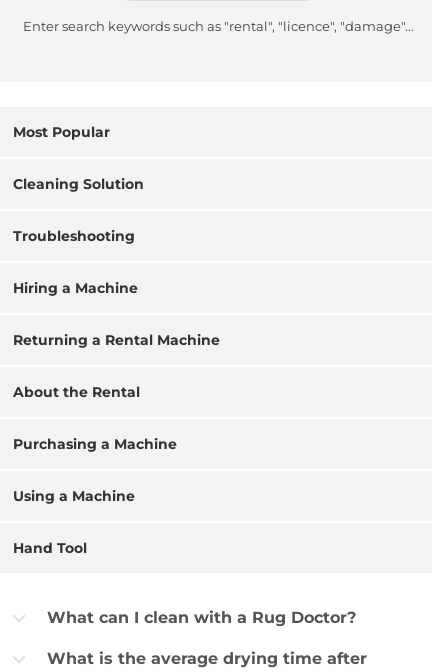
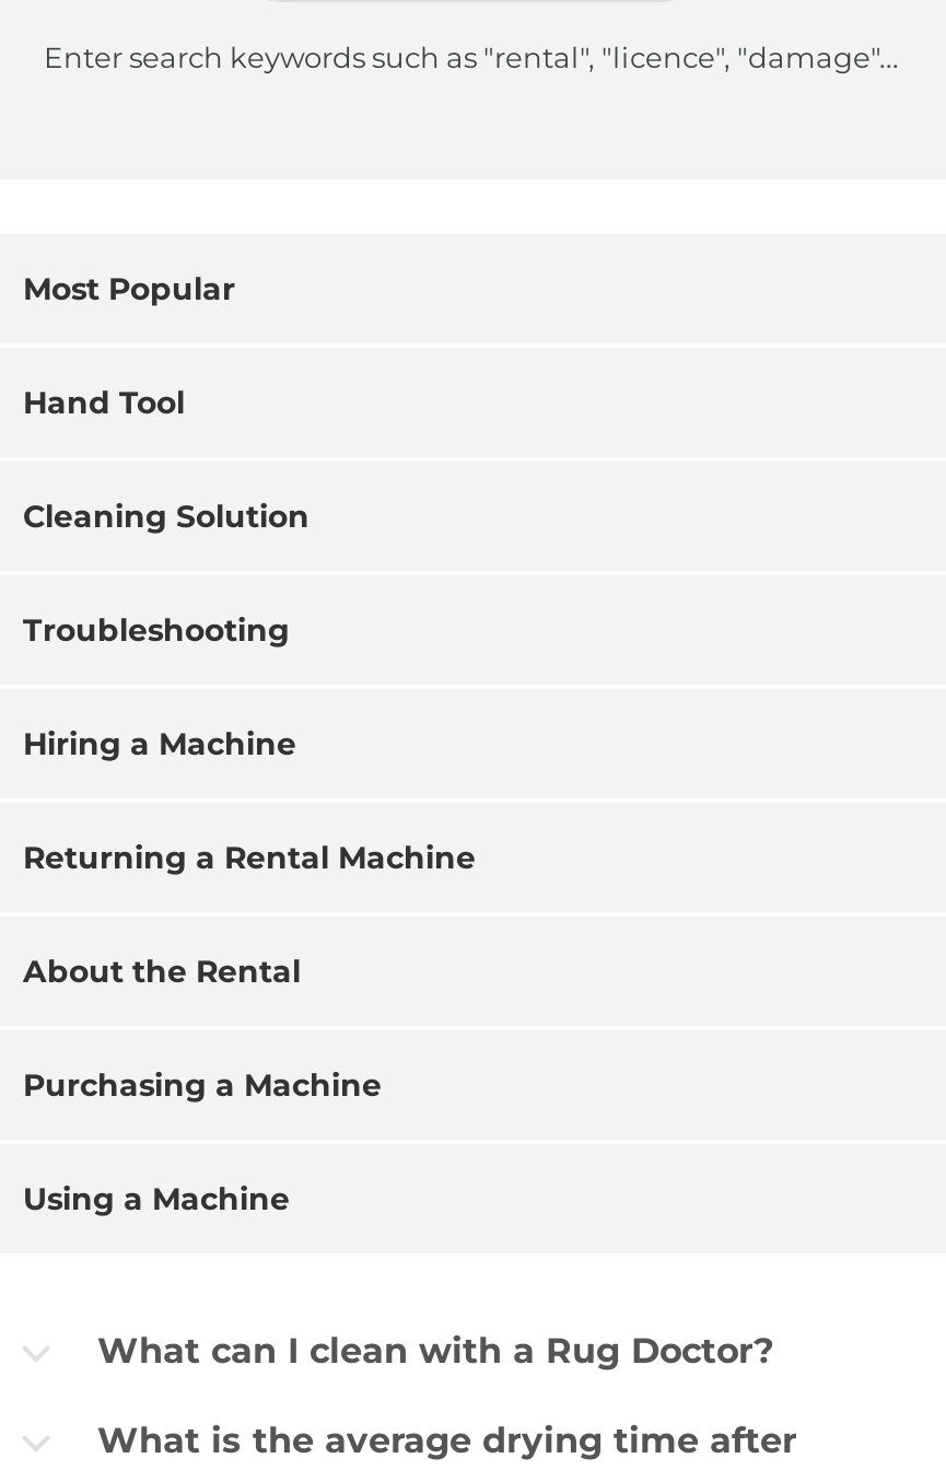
moved [13,175,220,505] -> [23,498,476,1220]: Cleaning Solution | Troubleshooting | Hiring a Machine | Returning a Rental Machine | About the Rental | Purchasing a Machine | Using a Machine
moved [13,539,87,557] -> [23,384,185,423]: Hand Tool

